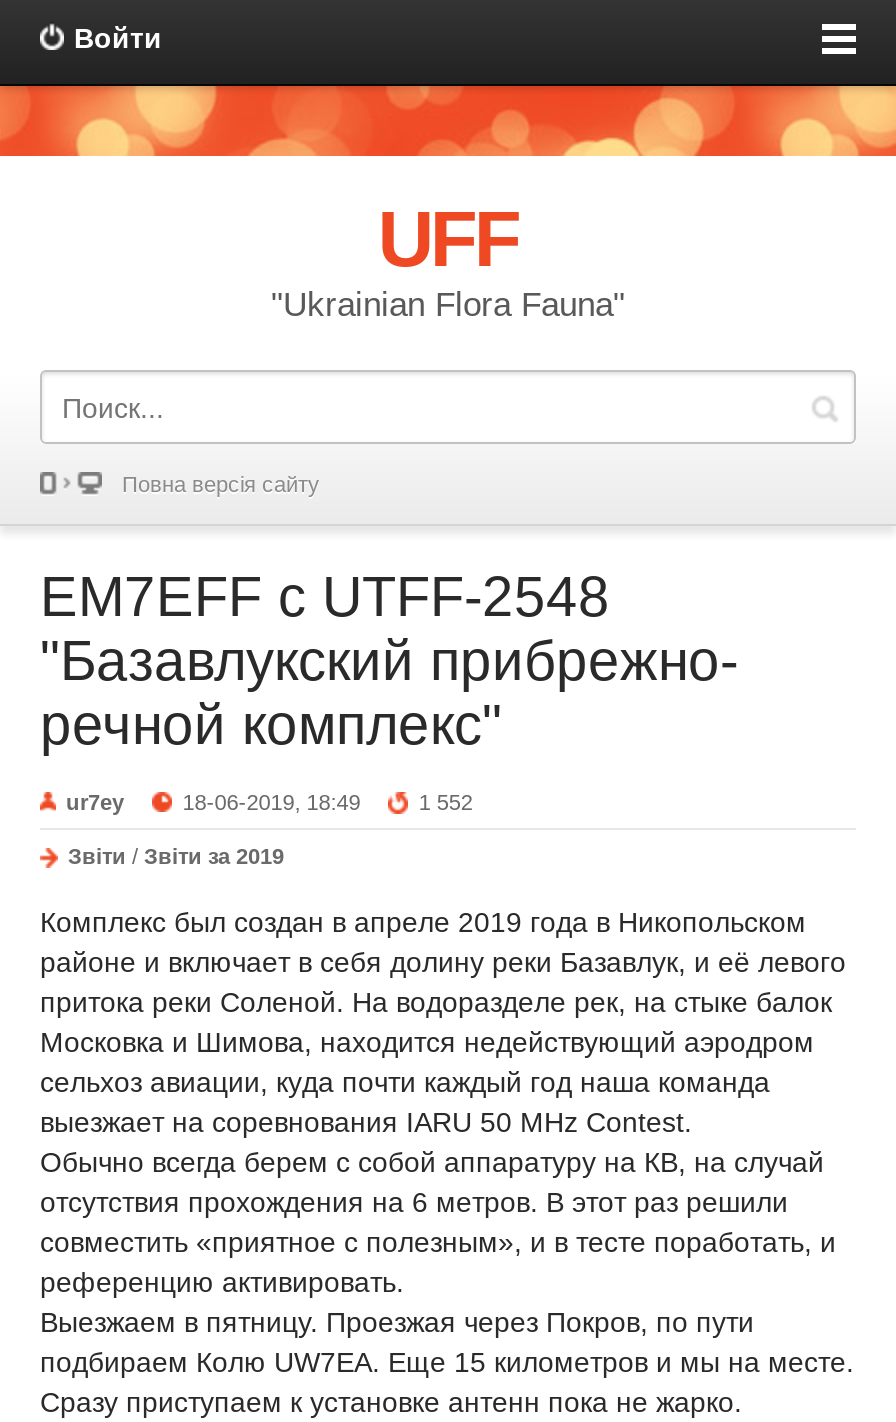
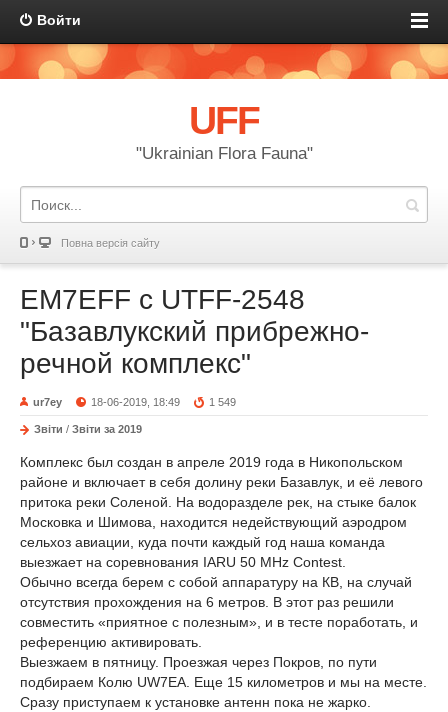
[419,790,473,814] 1 552 -> [209,396,236,408] 1 549

